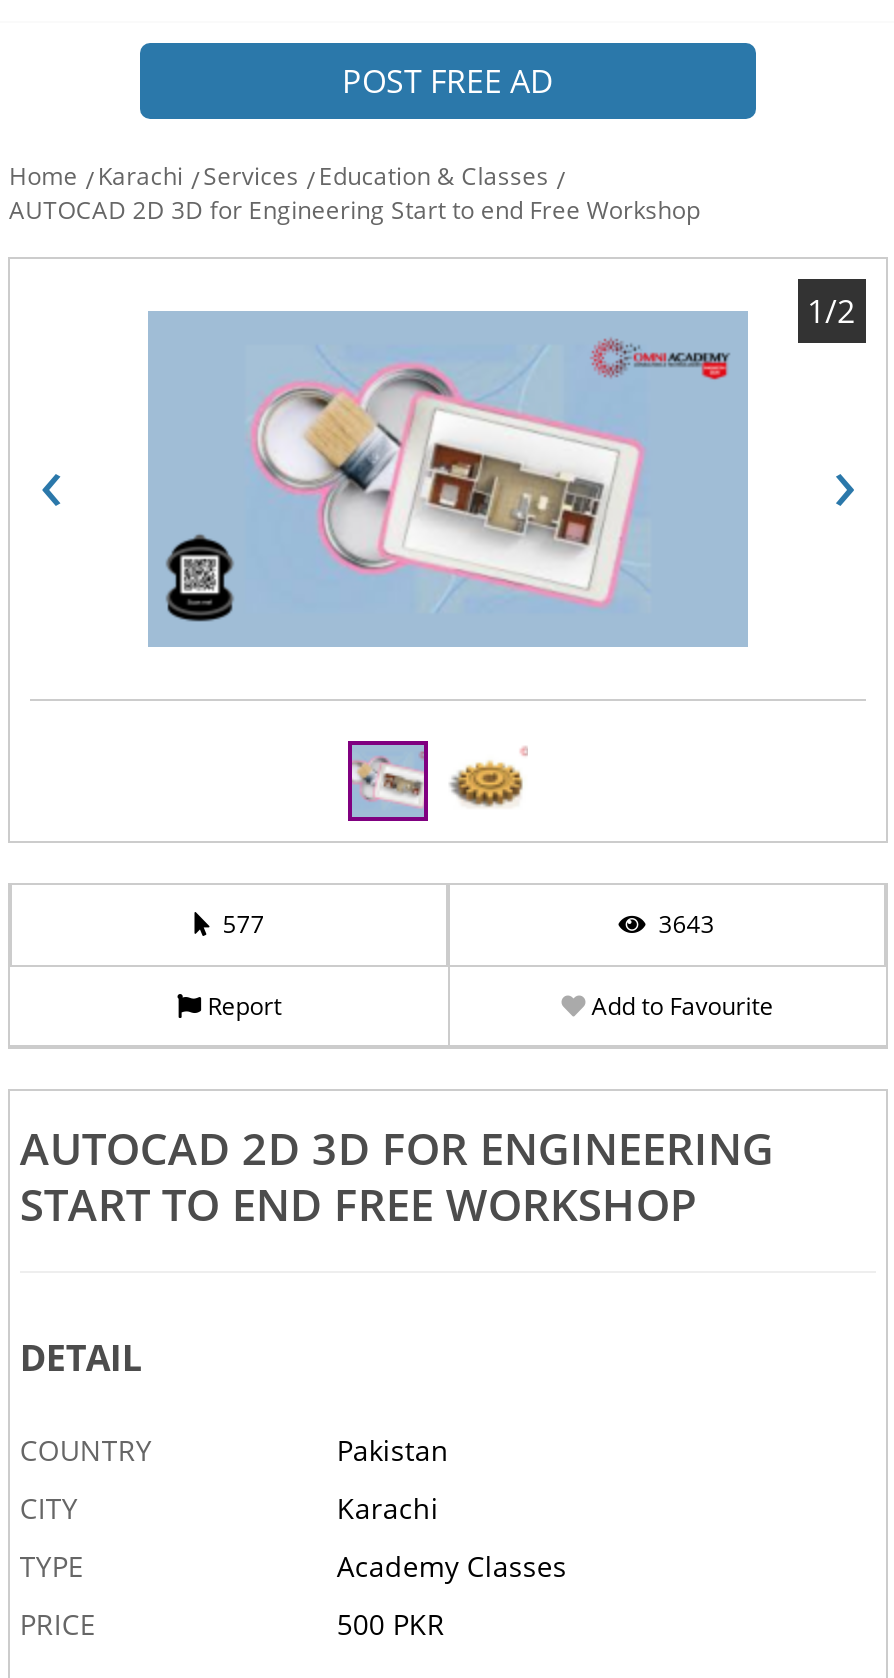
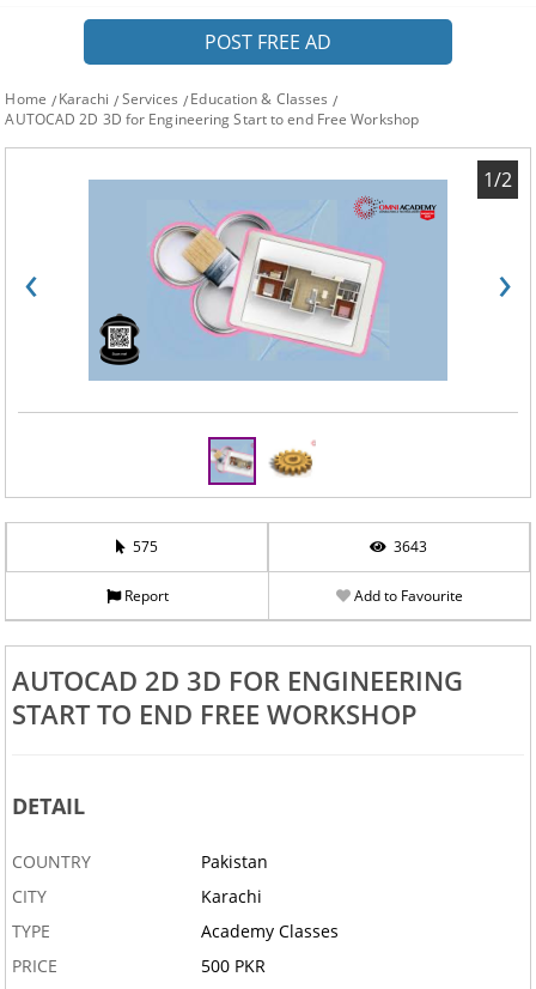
[210,907,264,941] 577 -> [126,536,158,557] 575

